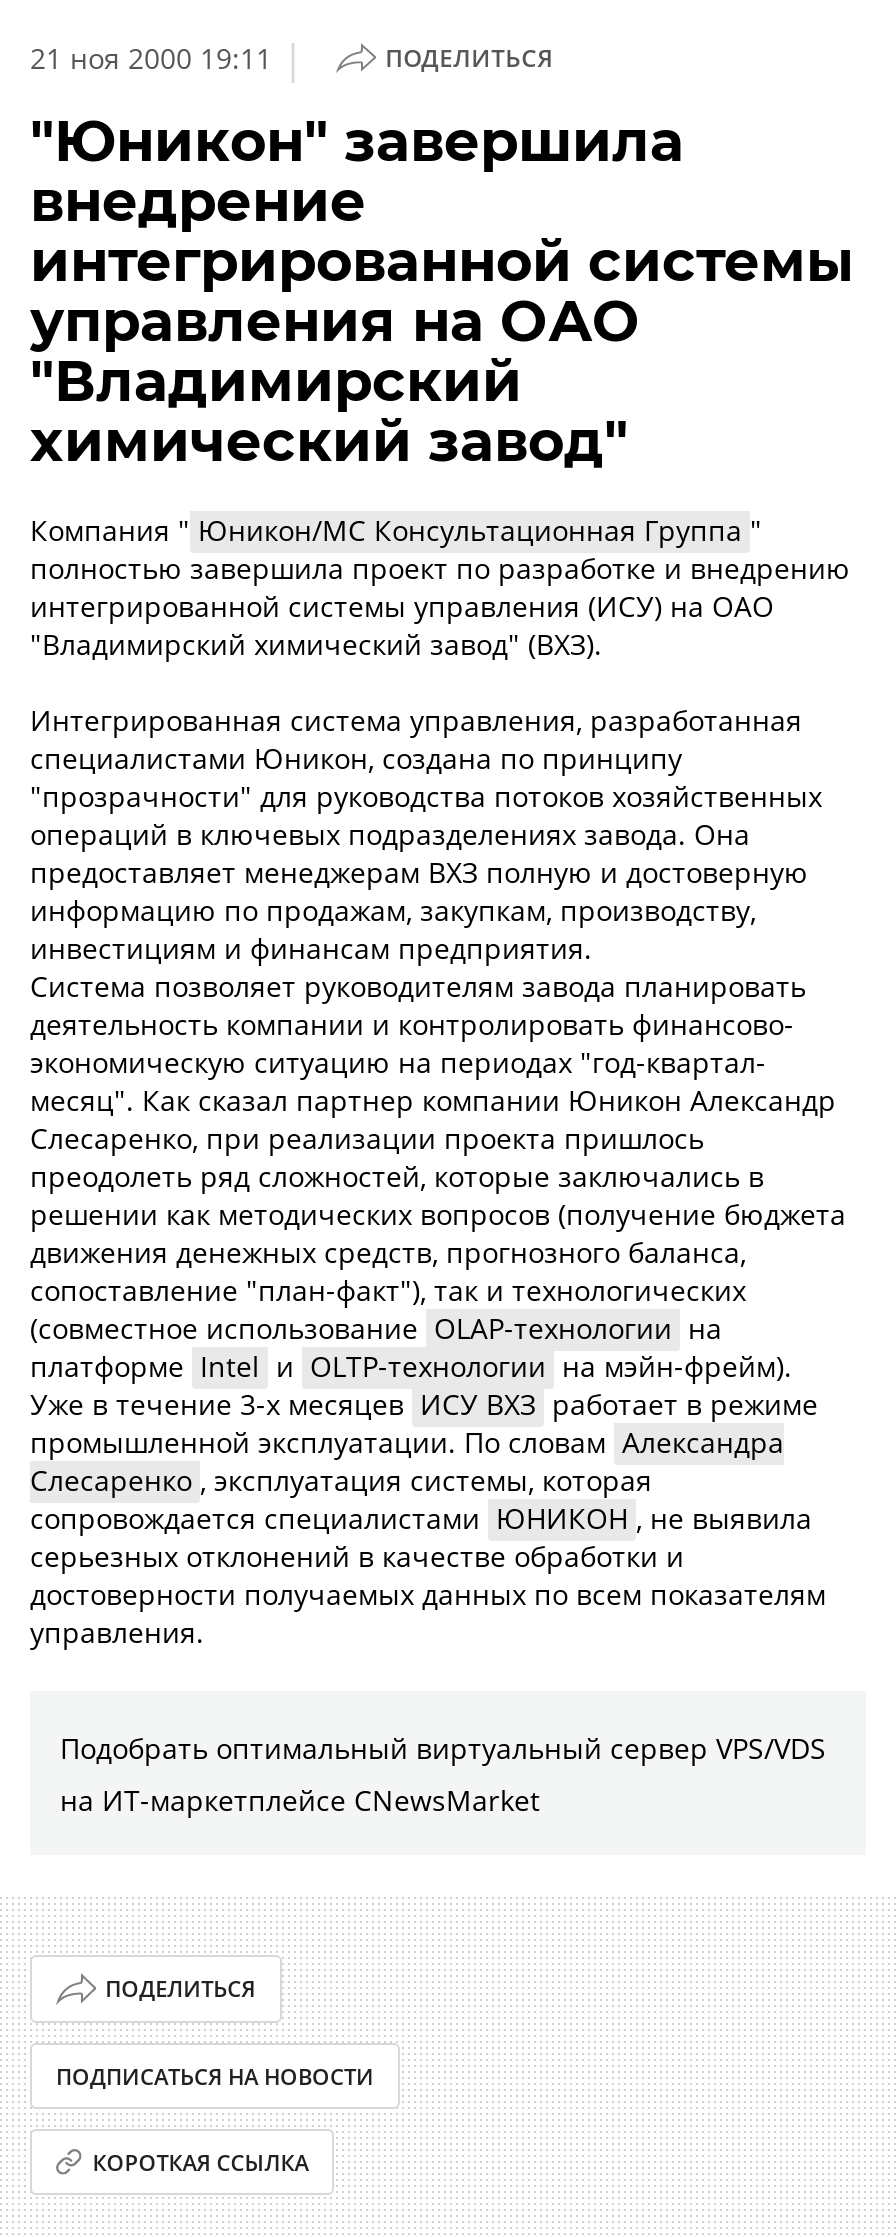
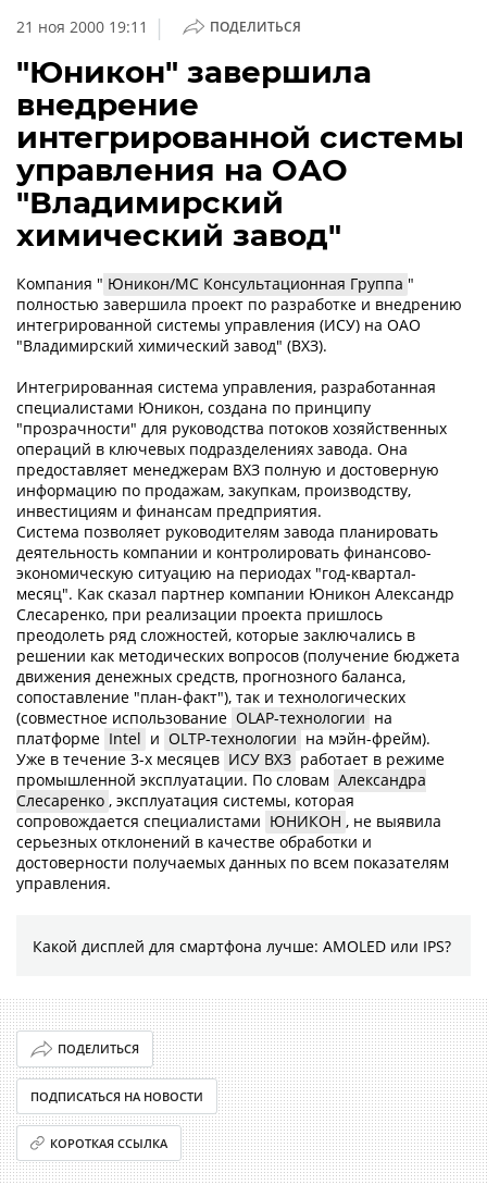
[60,1729,826,1819] Подобрать оптимальный виртуальный сервер VPS/VDS | на ИТ-маркетплейсе CNewsMarket -> [33,936,451,956] Какой дисплей для смартфона лучше: AMOLED или IPS?

